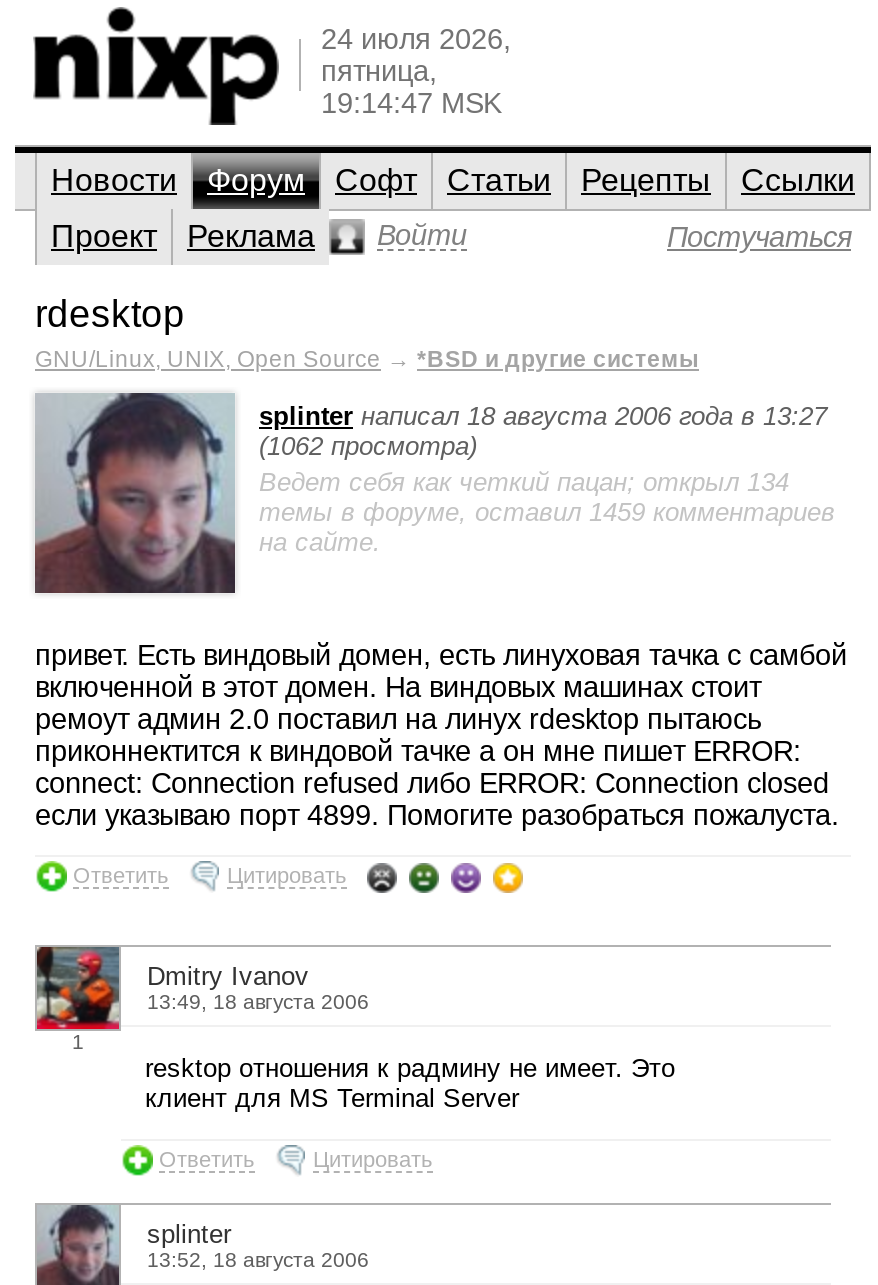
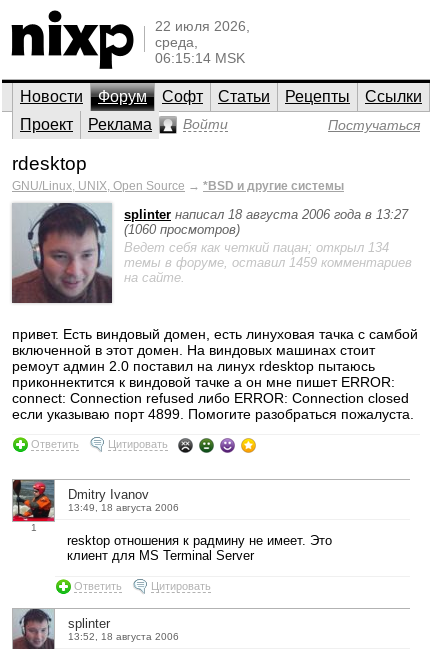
[321,23,511,119] 24 июля 2026, | пятница, | 19:14:47 MSK -> [155,18,250,66] 22 июля 2026, | среда, | 06:15:14 MSK
[259,431,477,461] (1062 просмотра) -> [124,222,240,237] (1060 просмотров)

